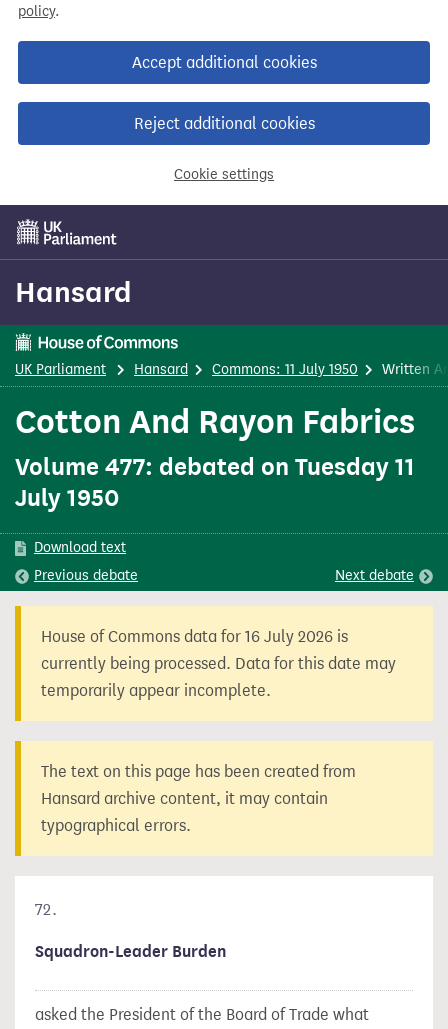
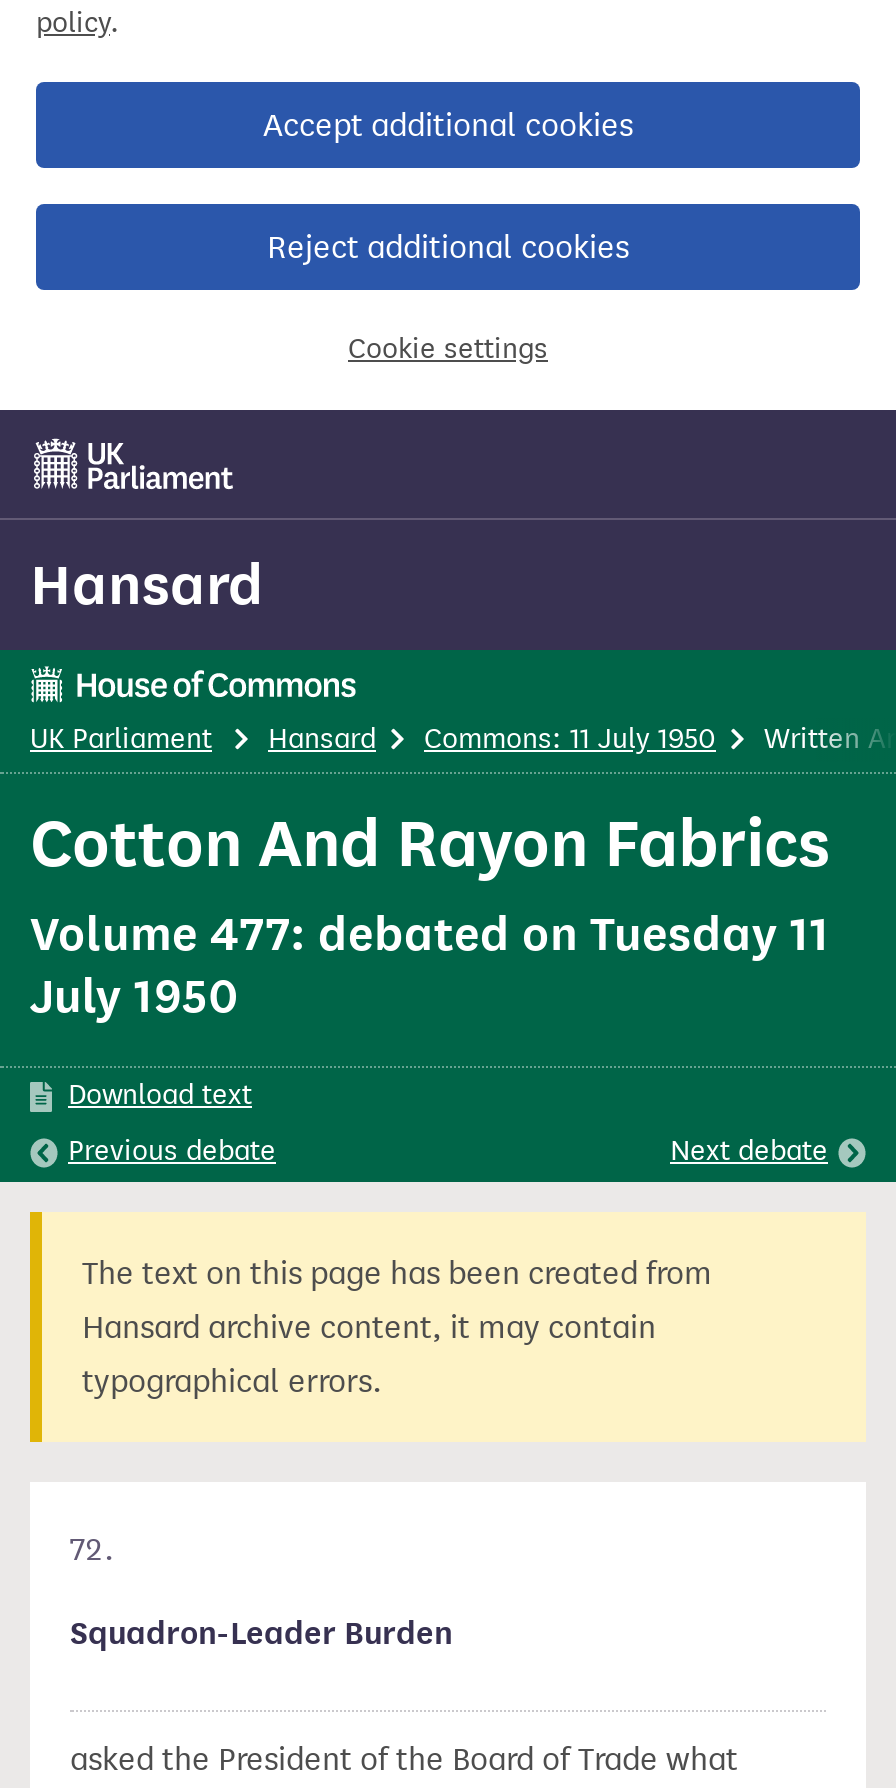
[41,627,396,700] House of Commons data for 16 July 2026 is | currently being processed. Data for this date may | temporarily appear incomplete. -> none

